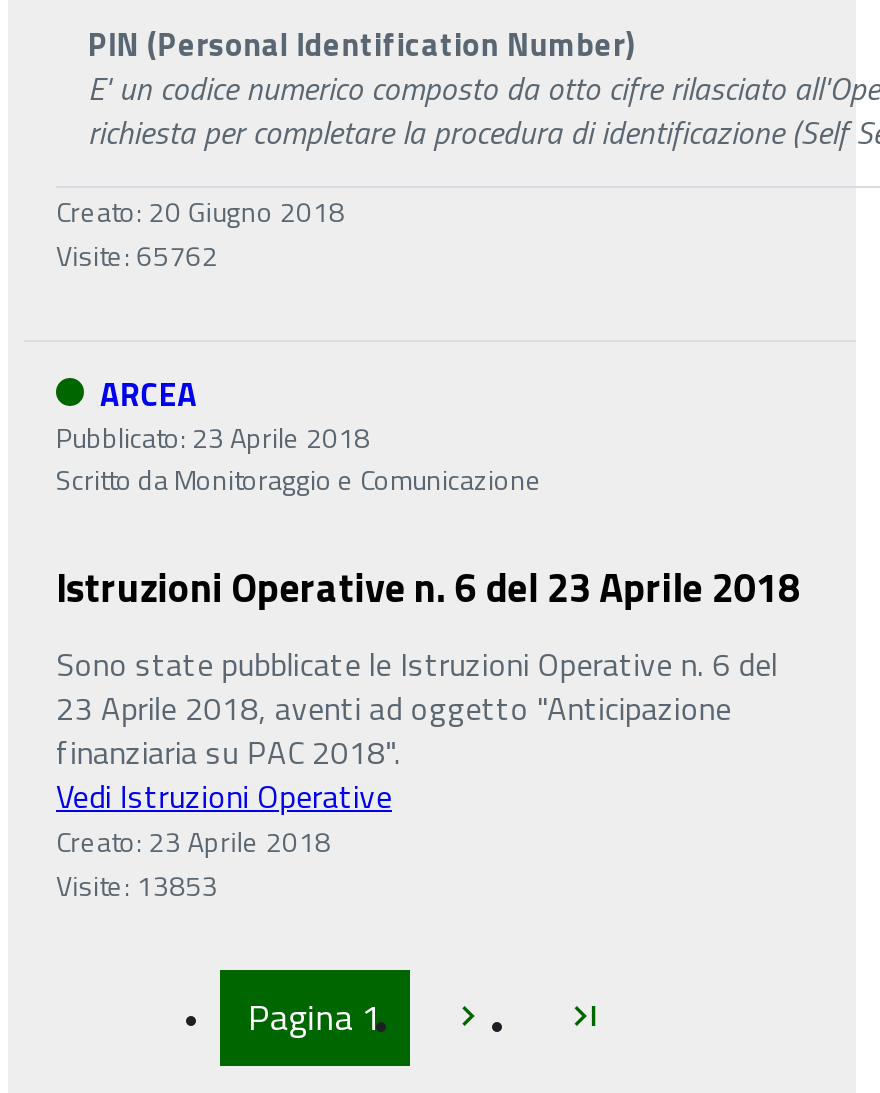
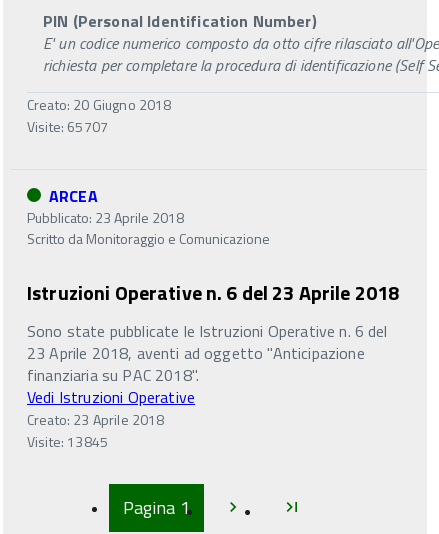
[56,235,218,277] Visite: 65762 -> [27,116,108,137] Visite: 65707
[56,865,218,907] Visite: 13853 -> [27,431,108,452] Visite: 13845

